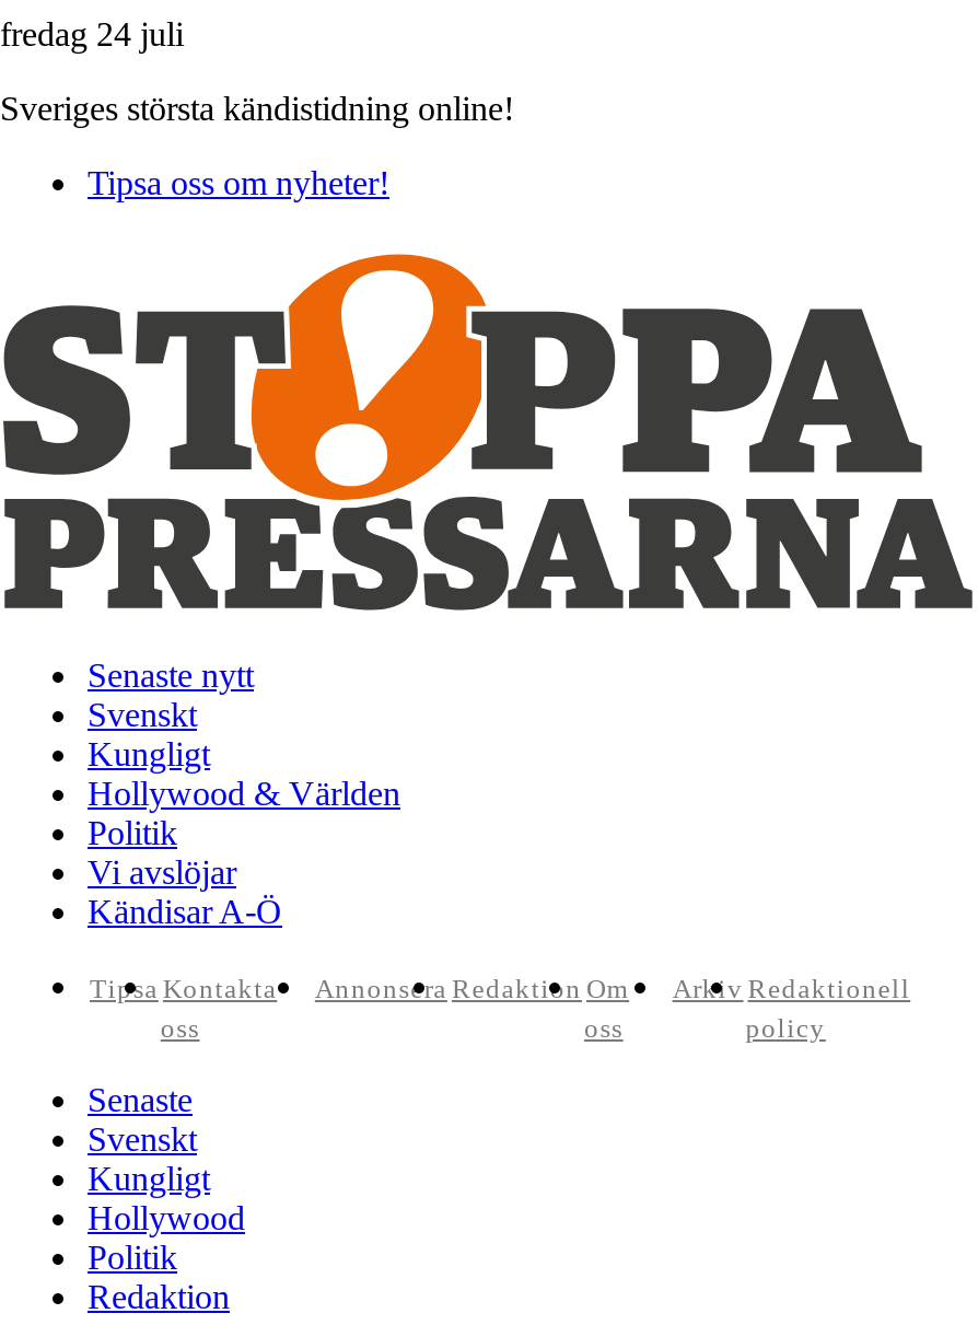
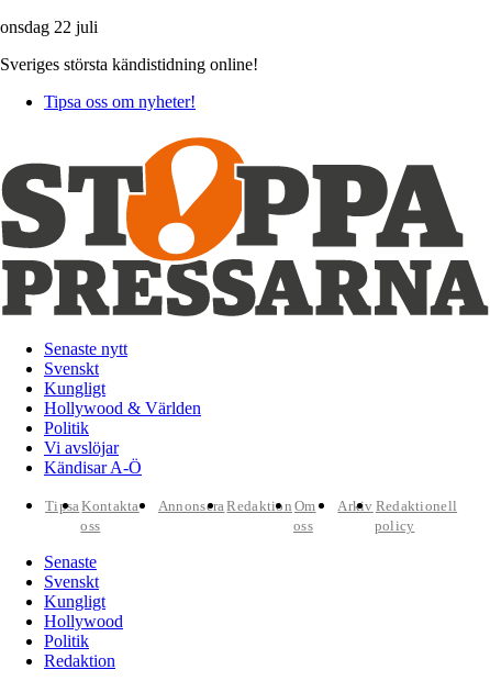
[0,15,184,53] fredag 24 juli -> [0,18,98,36] onsdag 22 juli

